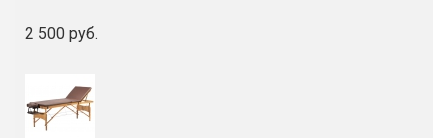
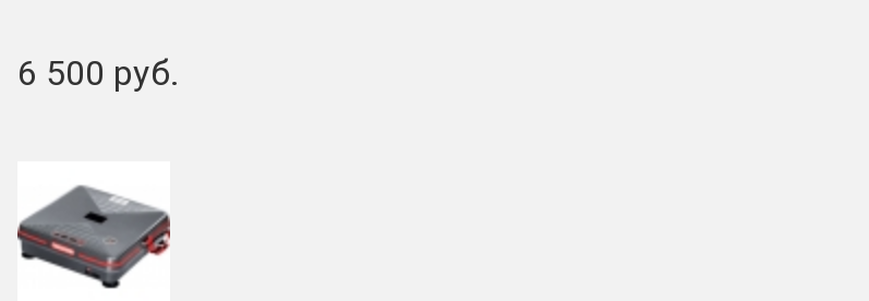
[25,24,98,43] 2 500 руб. -> [17,53,177,95] 6 500 руб.
[25,85,95,133] [image] -> [15,183,172,290] [image]

